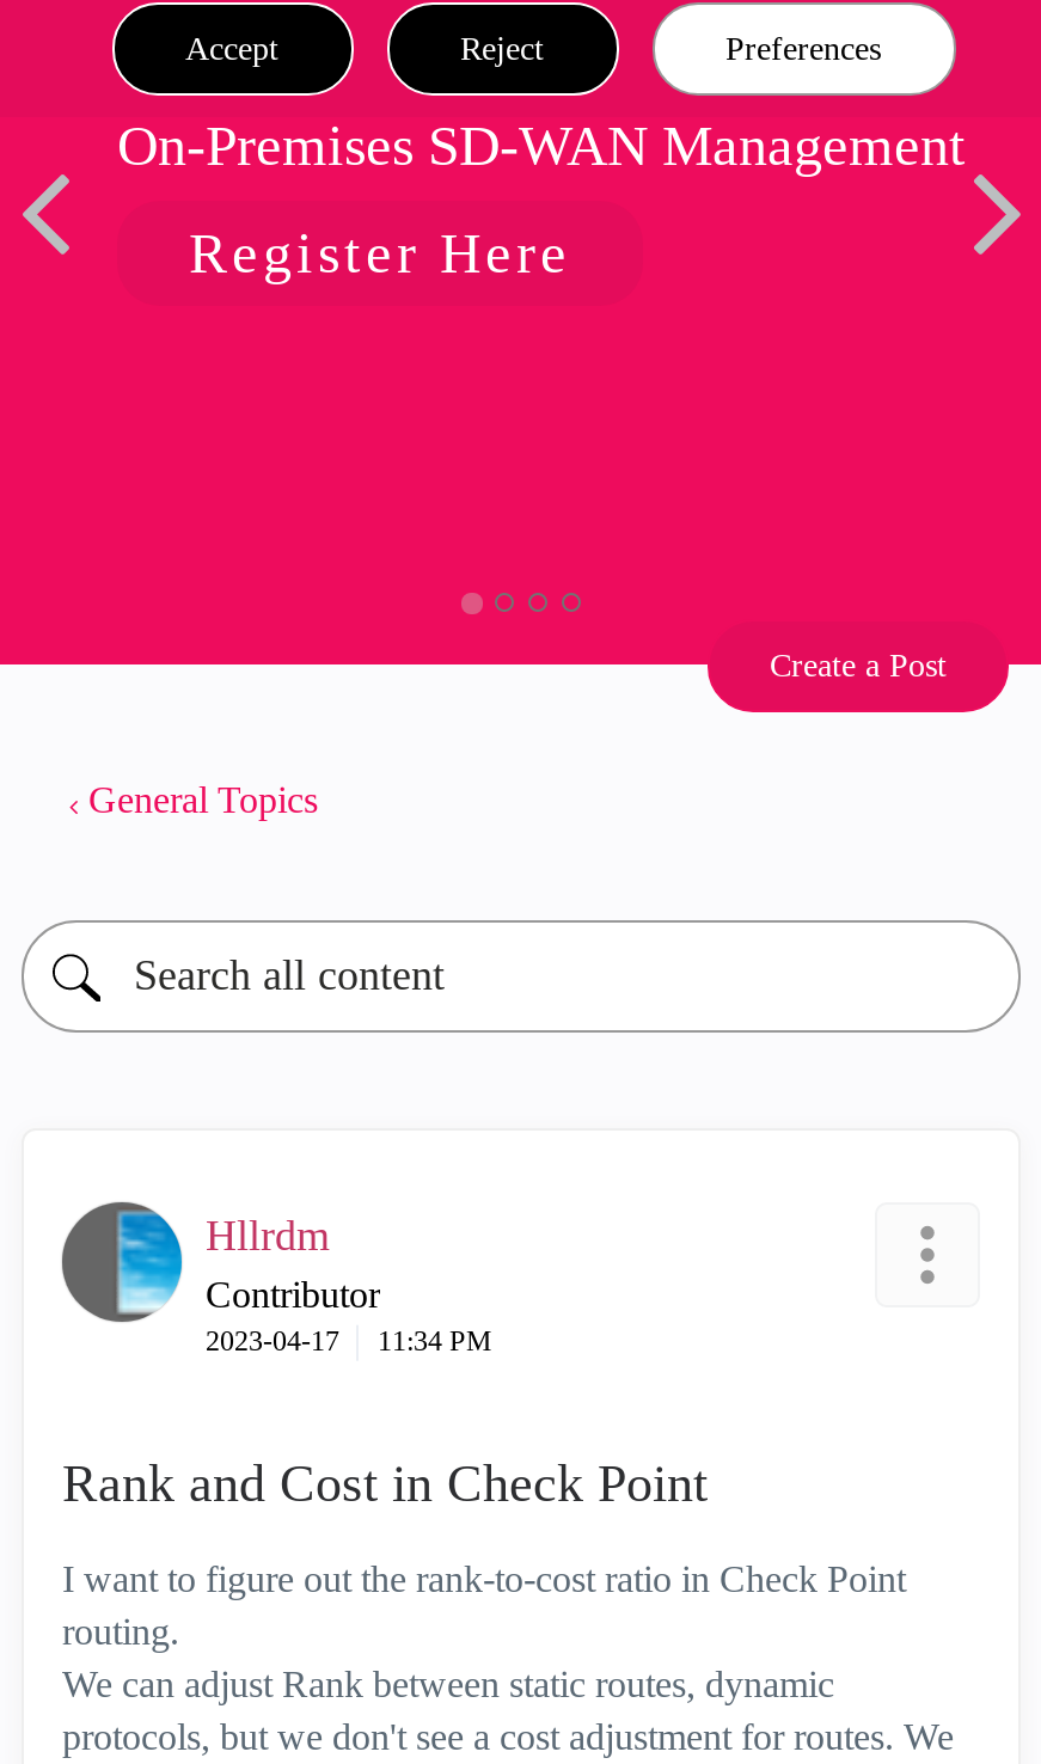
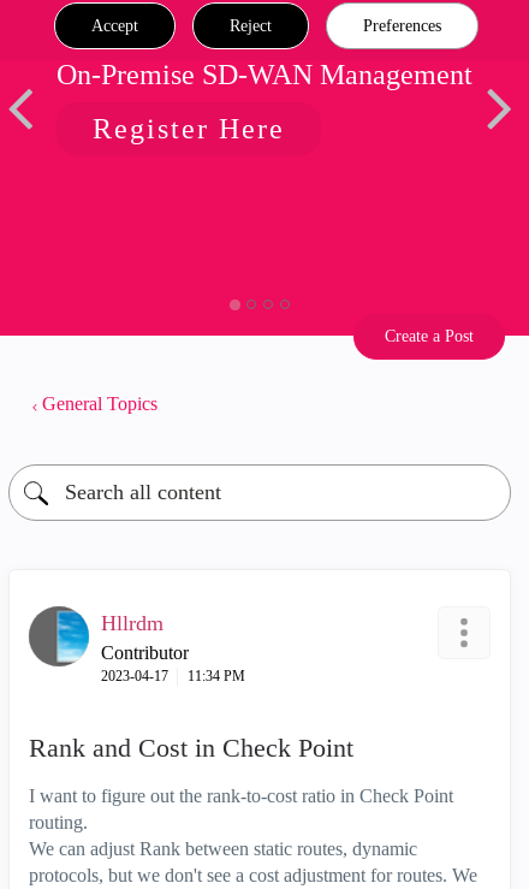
[117,115,966,177] On-Premises SD-WAN Management -> [57,59,472,90] On-Premise SD-WAN Management

